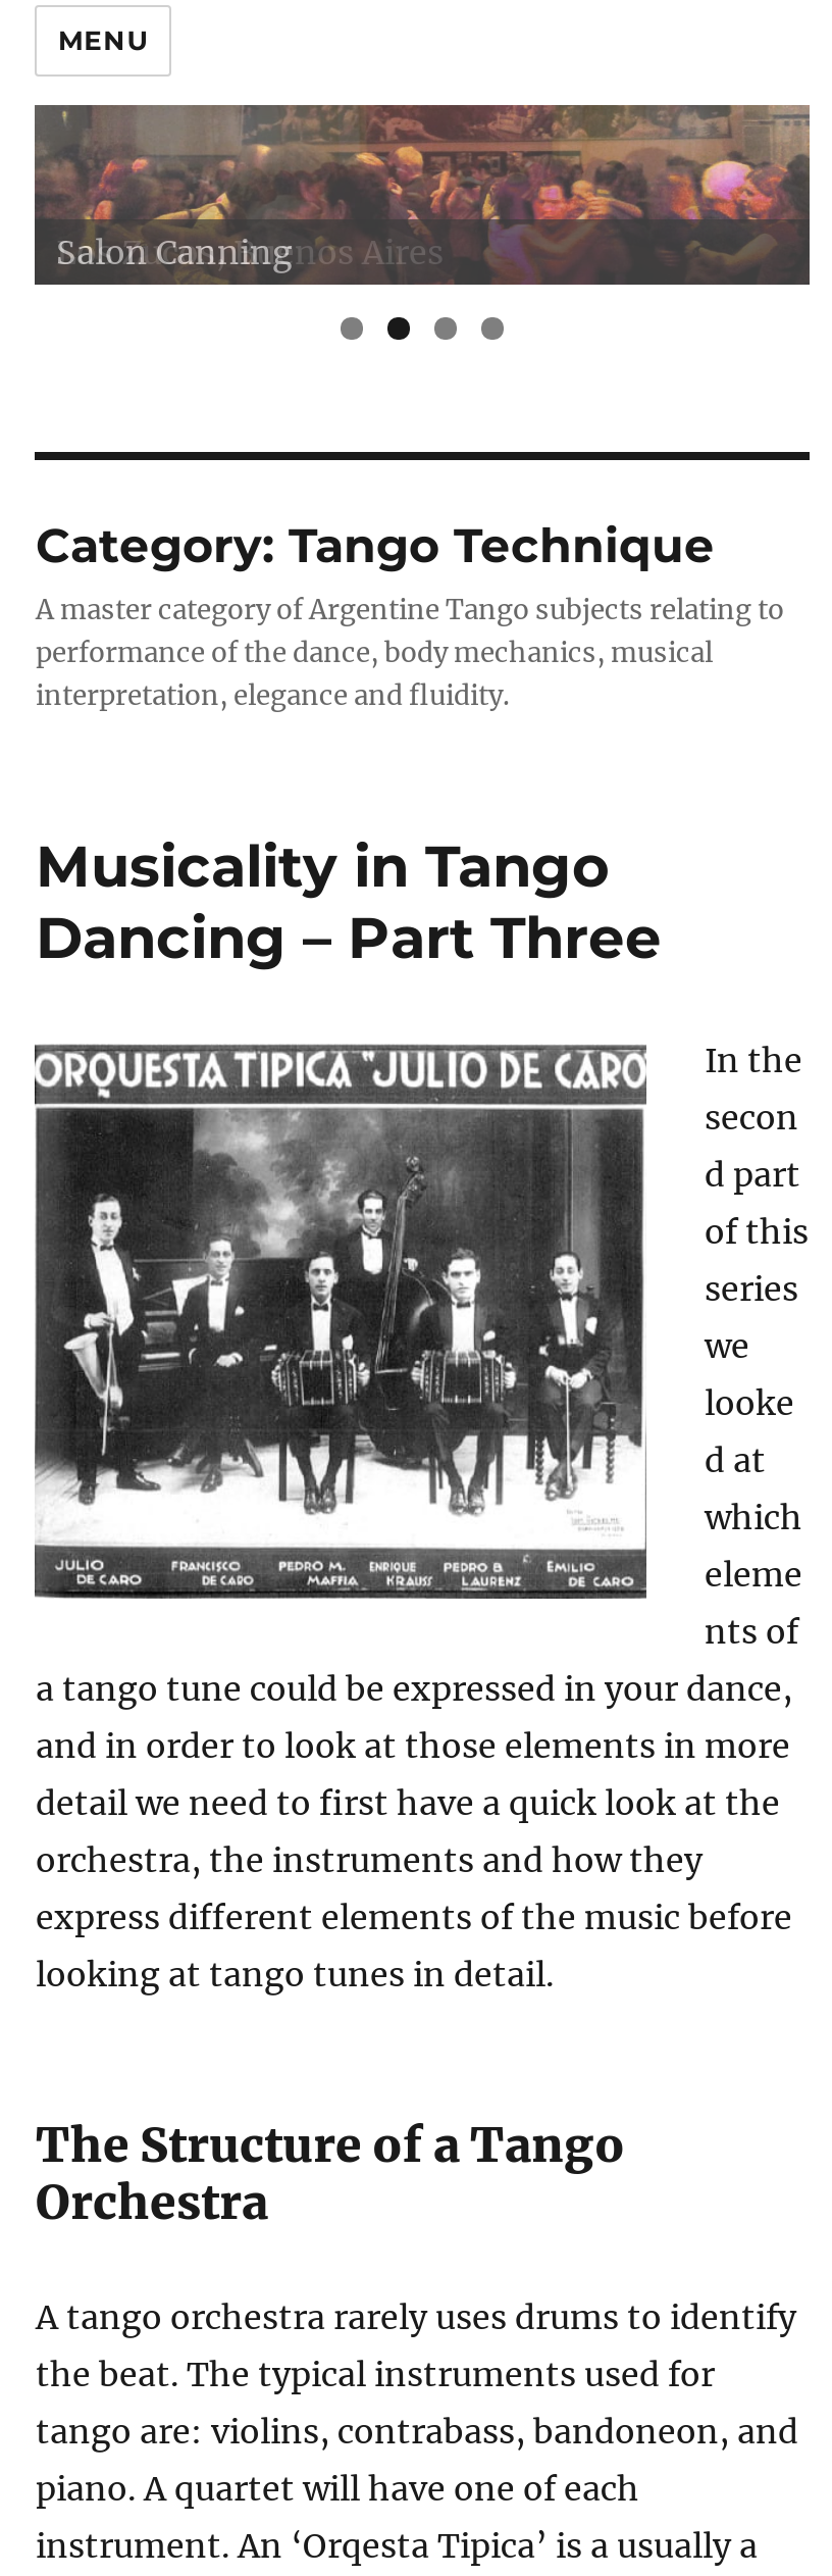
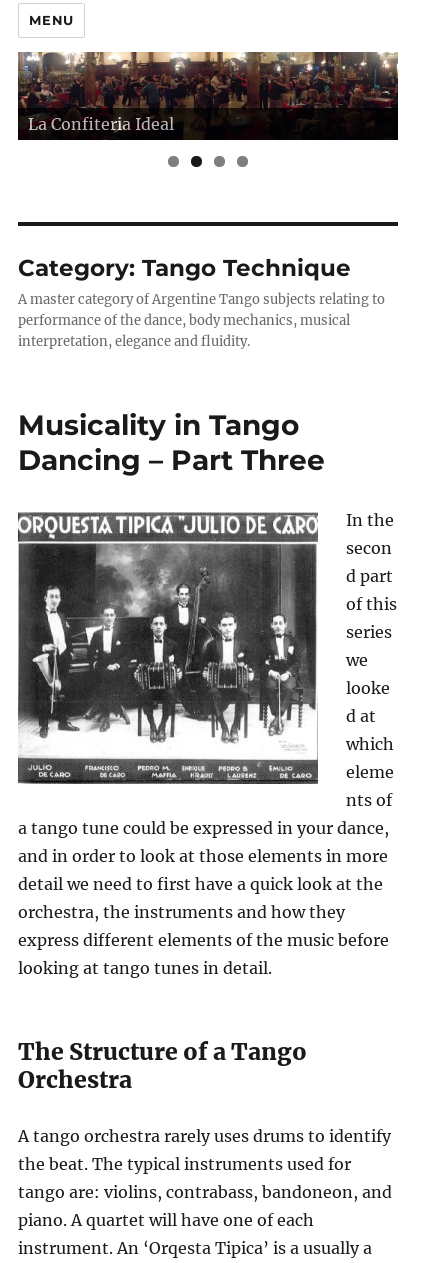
[35,103,810,287] [image] | Salon Canning -> [18,52,397,139] [image] | La Confiteria Ideal

